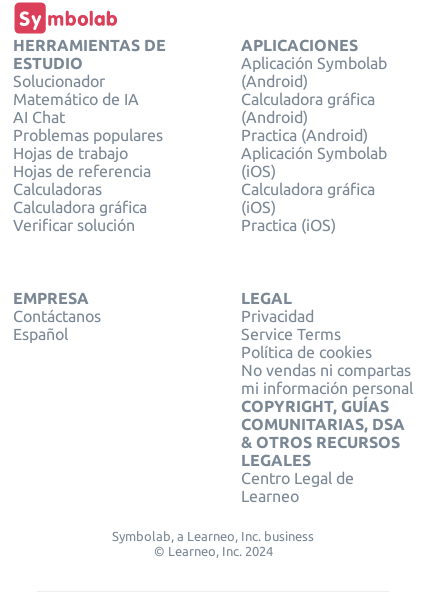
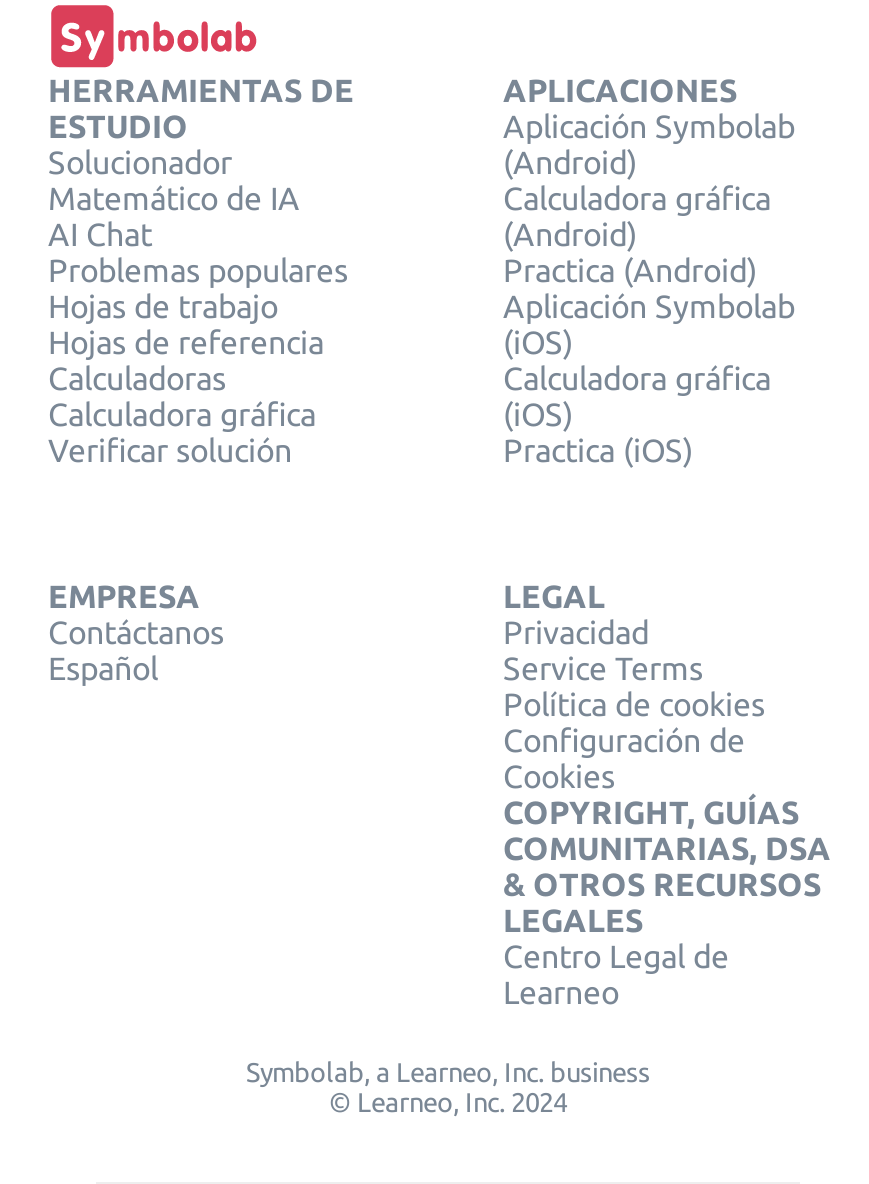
[240,361,412,397] No vendas ni compartas | mi información personal -> [503,723,745,795] Configuración de | Cookies

